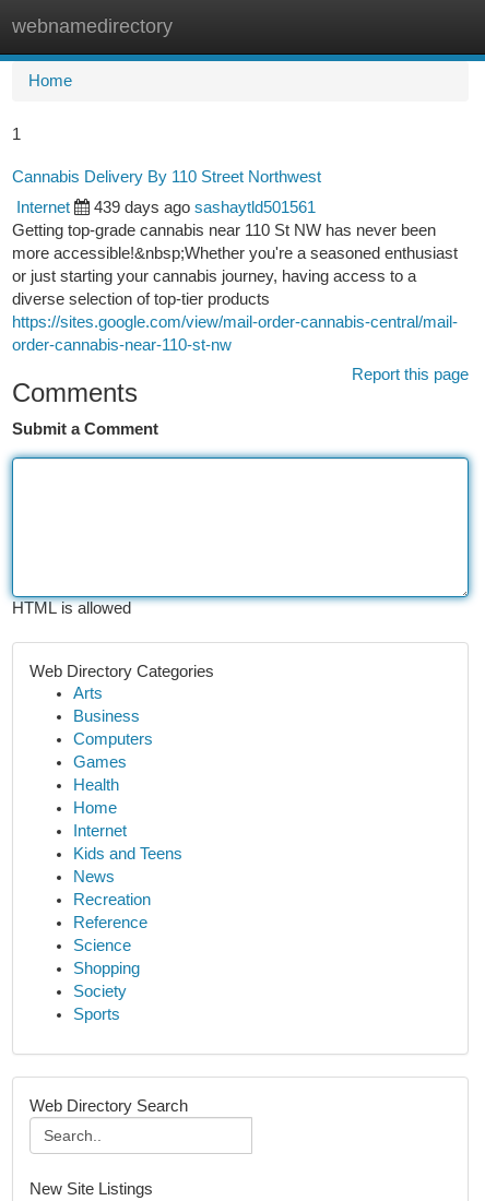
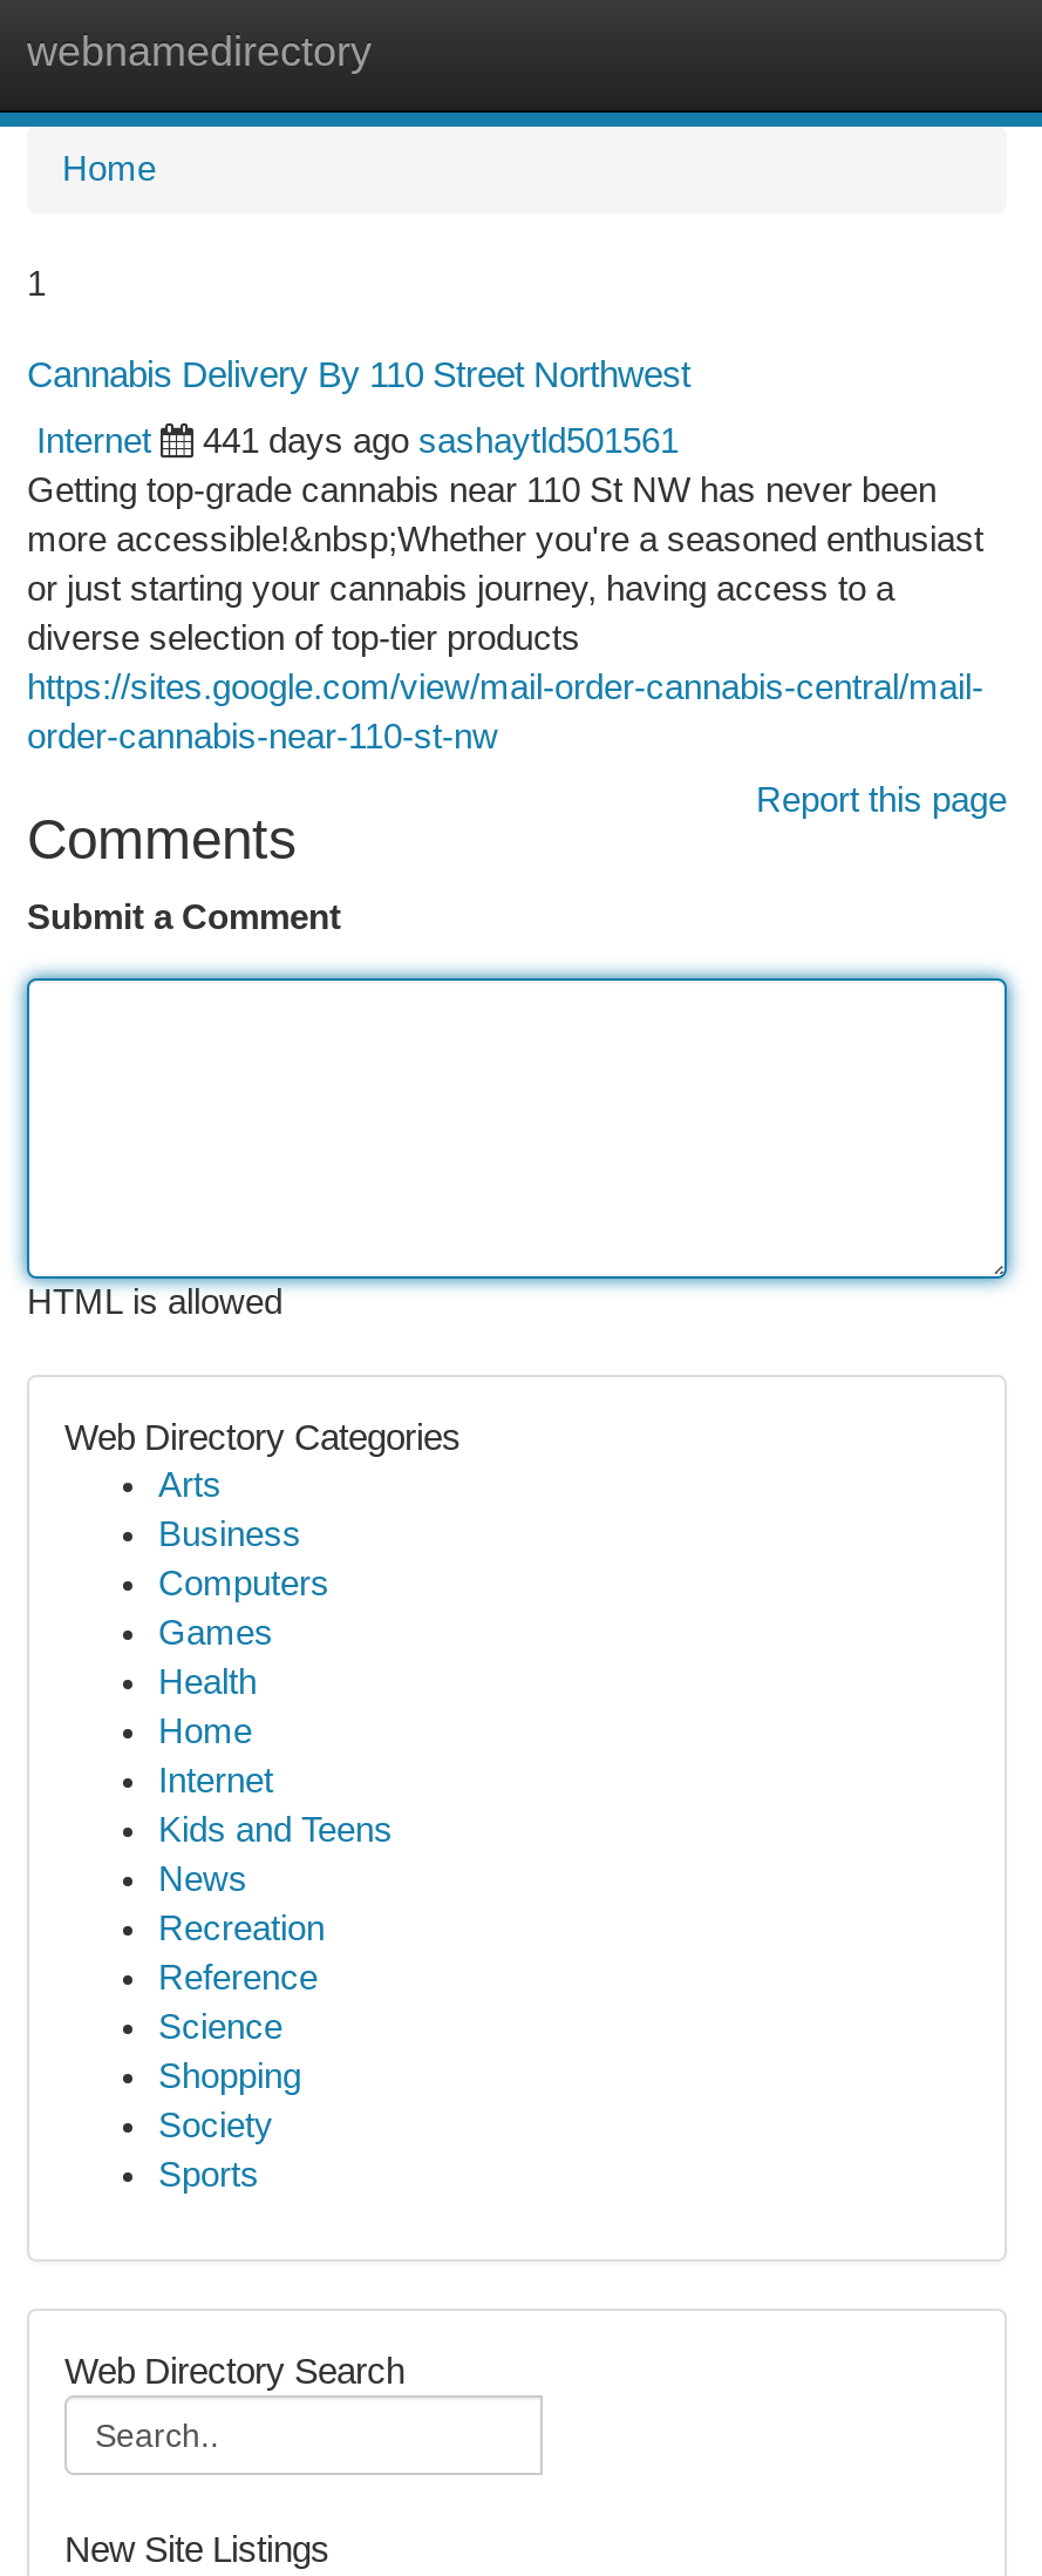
[94,199,316,216] 439 days ago sashaytld501561 -> [203,422,679,460] 441 days ago sashaytld501561

